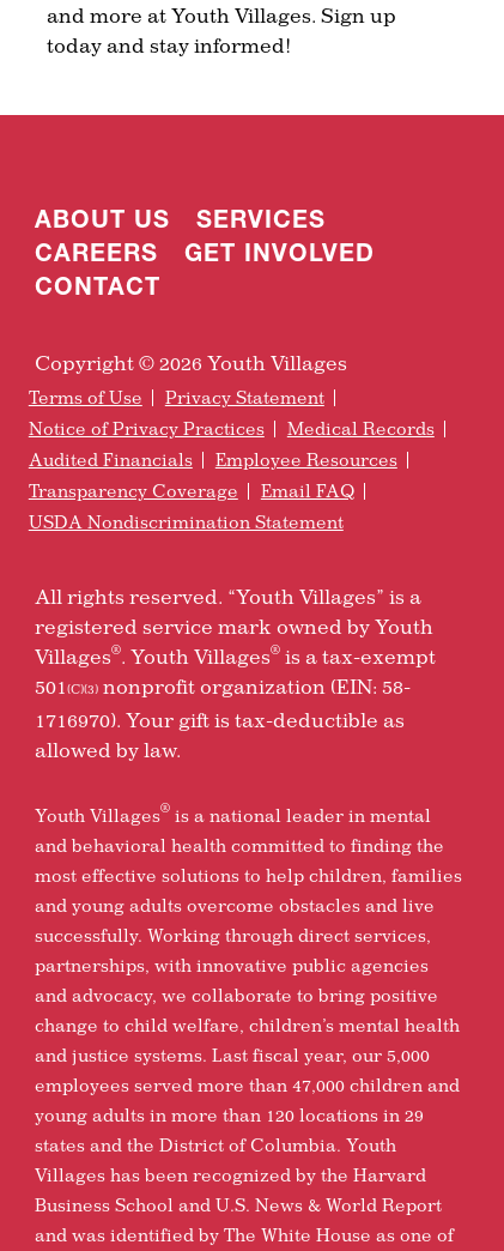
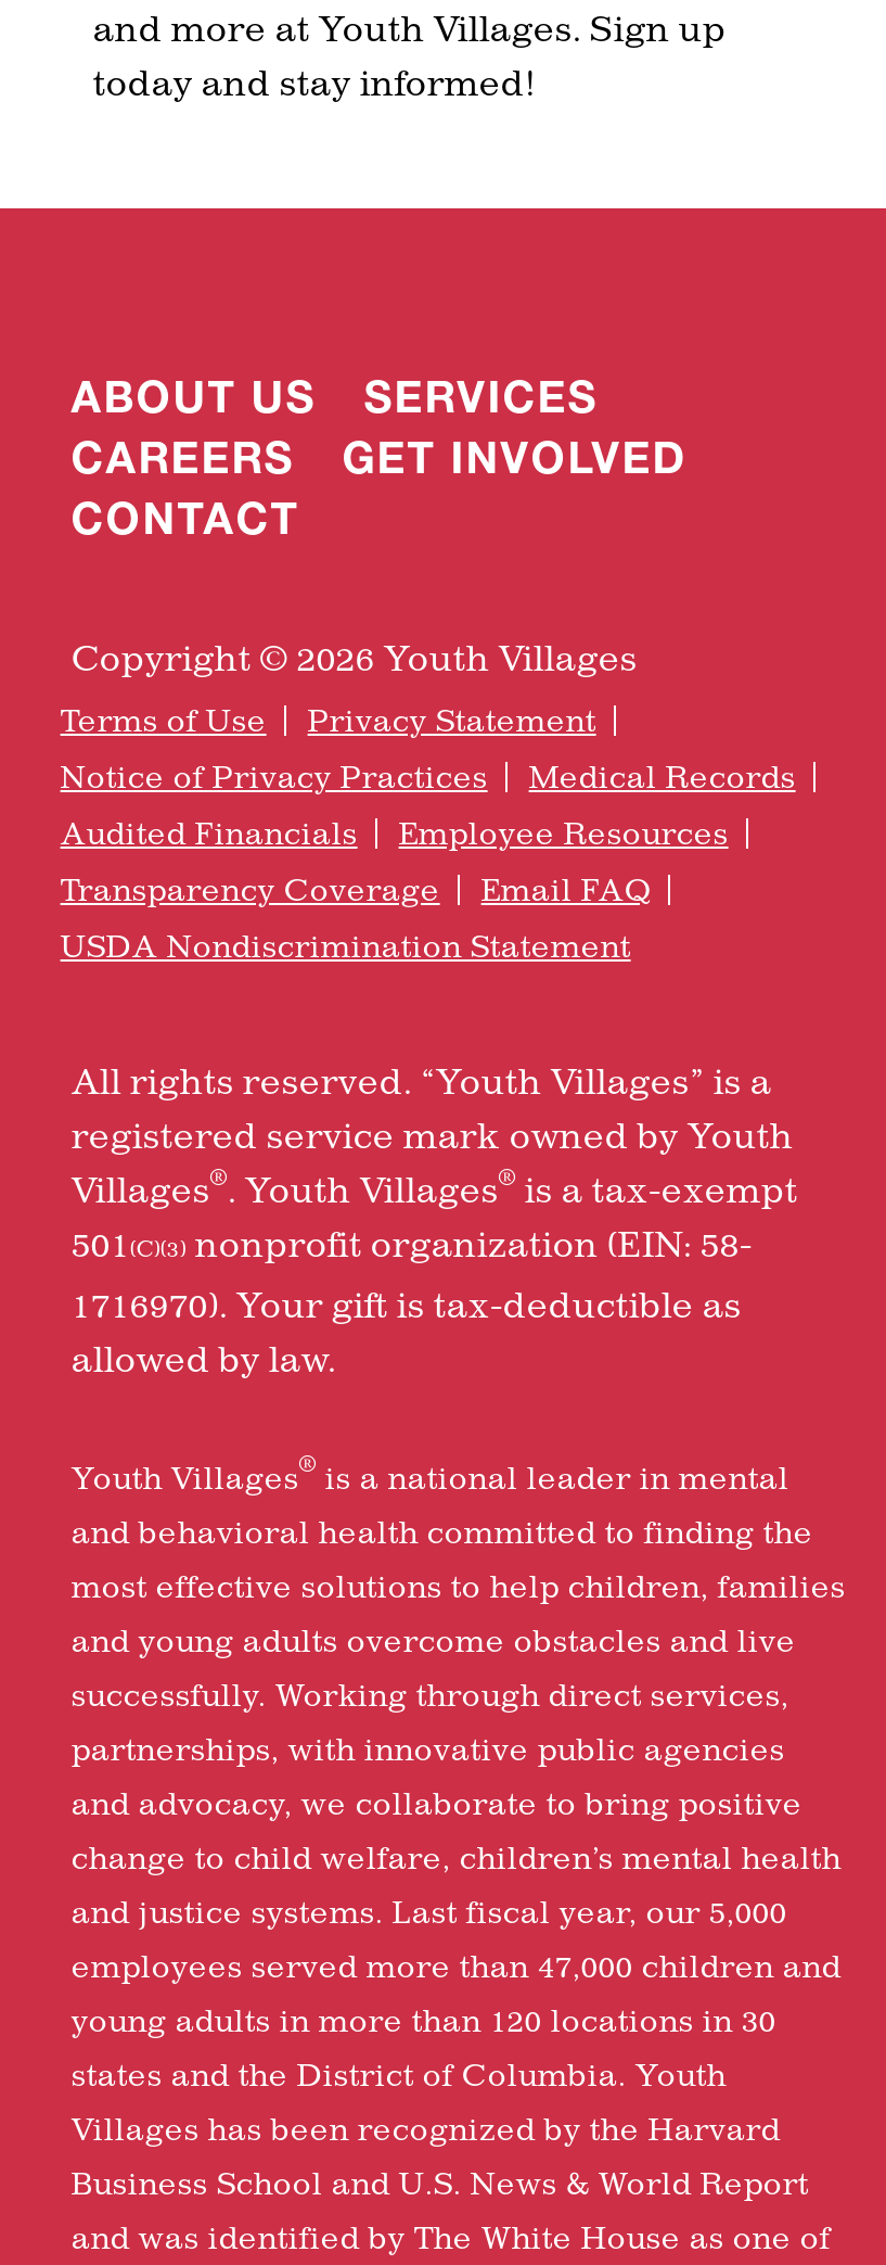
[34,1105,424,1125] young adults in more than 120 locations in 29 -> [71,2001,776,2038] young adults in more than 120 locations in 30

